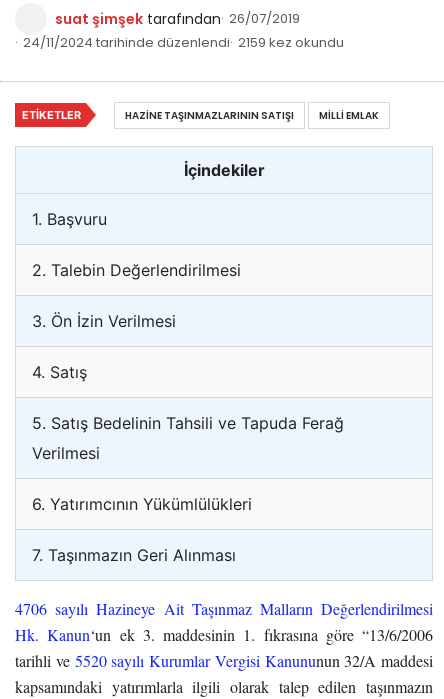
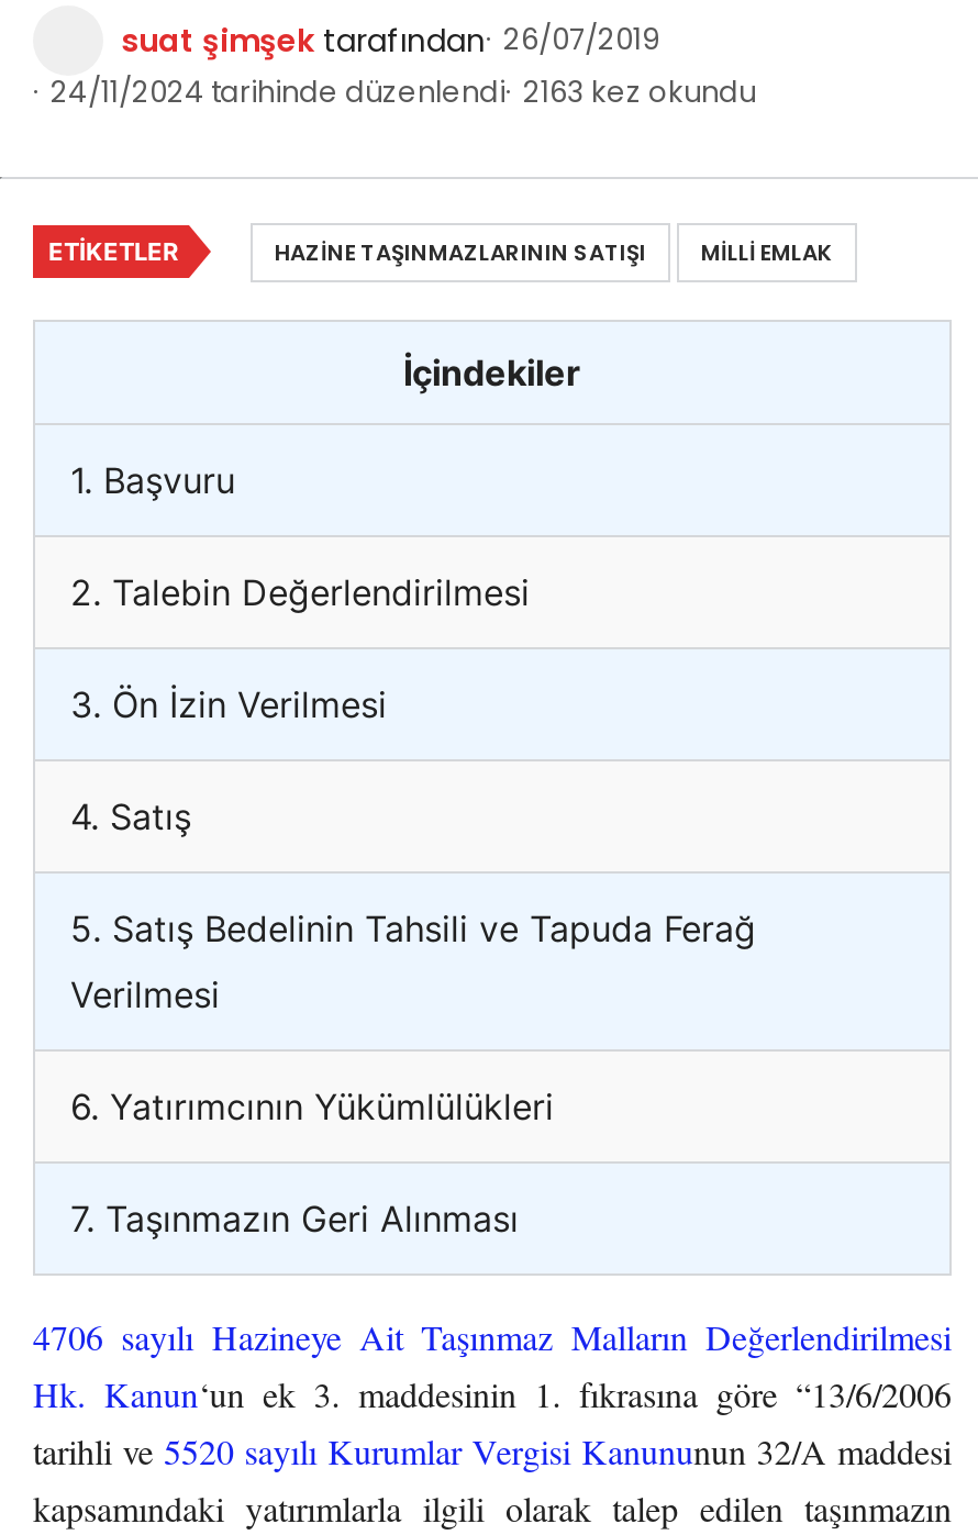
[23,33,344,52] 24/11/2024 tarihinde düzenlendi 2159 kez okundu -> [51,71,756,113] 24/11/2024 tarihinde düzenlendi 2163 kez okundu

